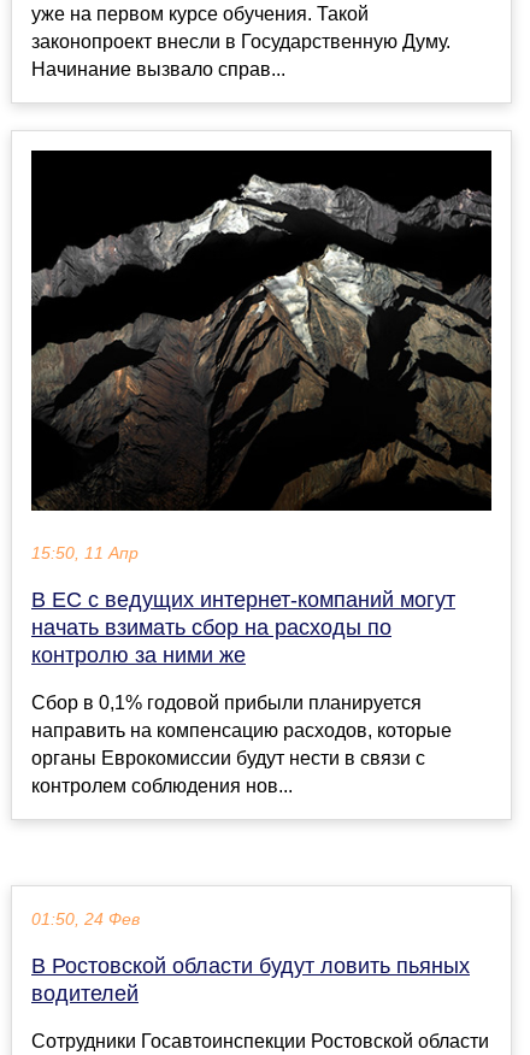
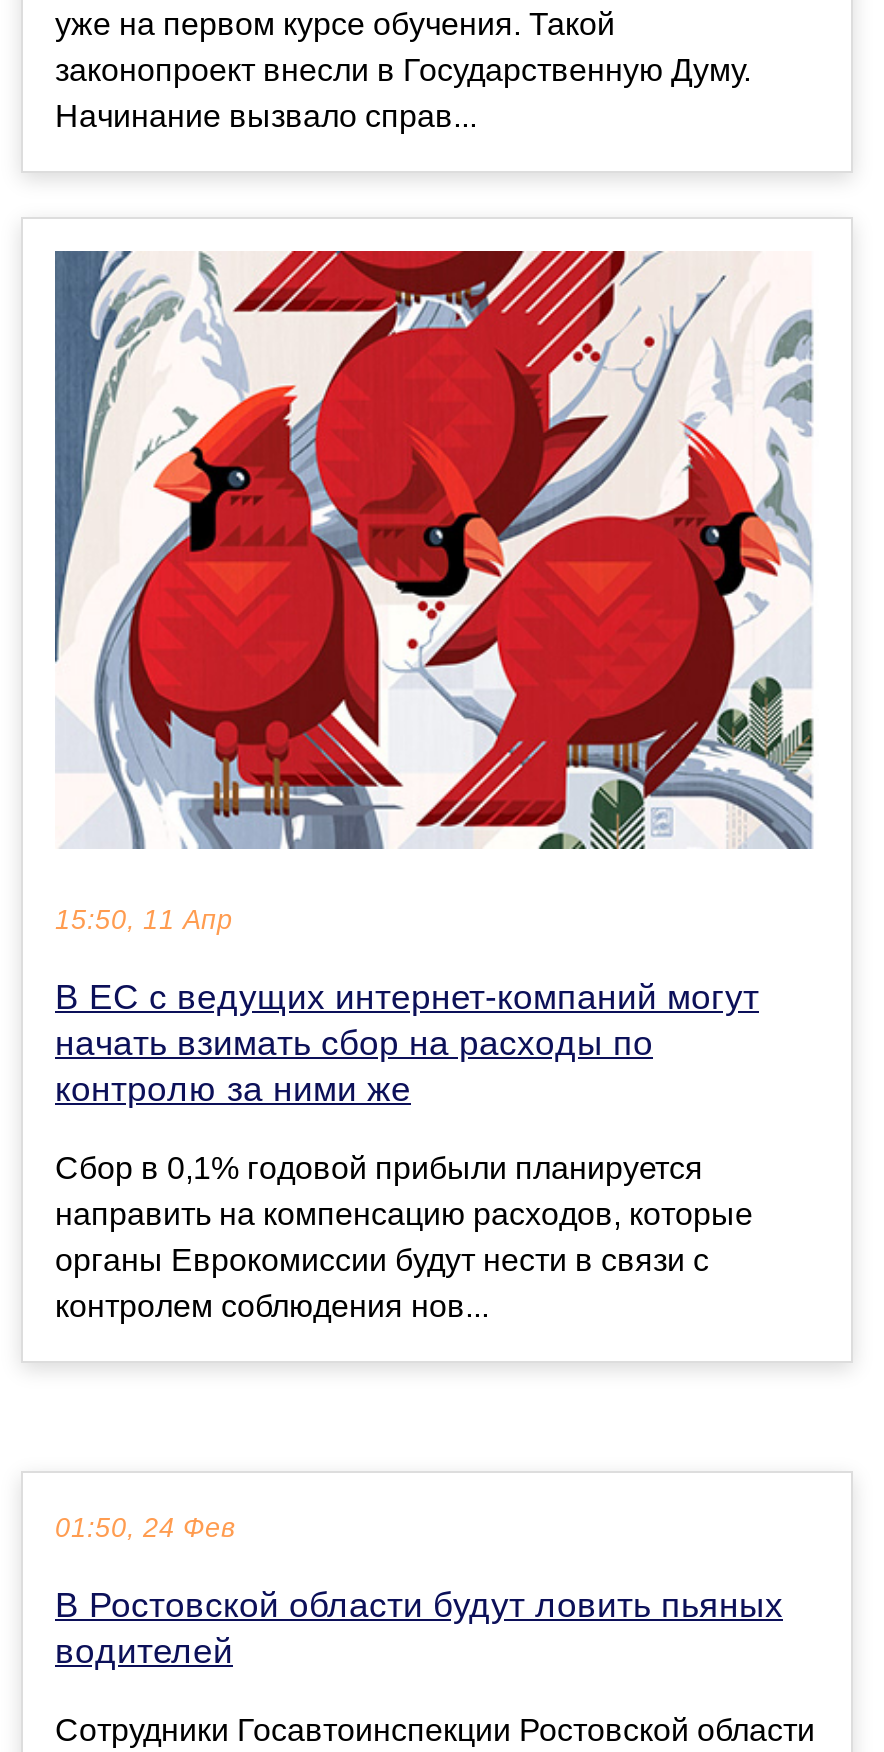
[30,149,493,512] [image] -> [53,248,819,850] [image]

